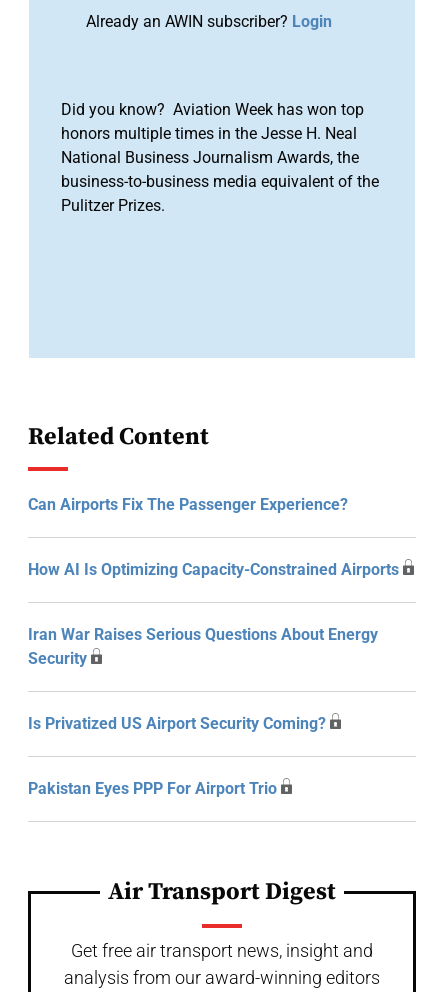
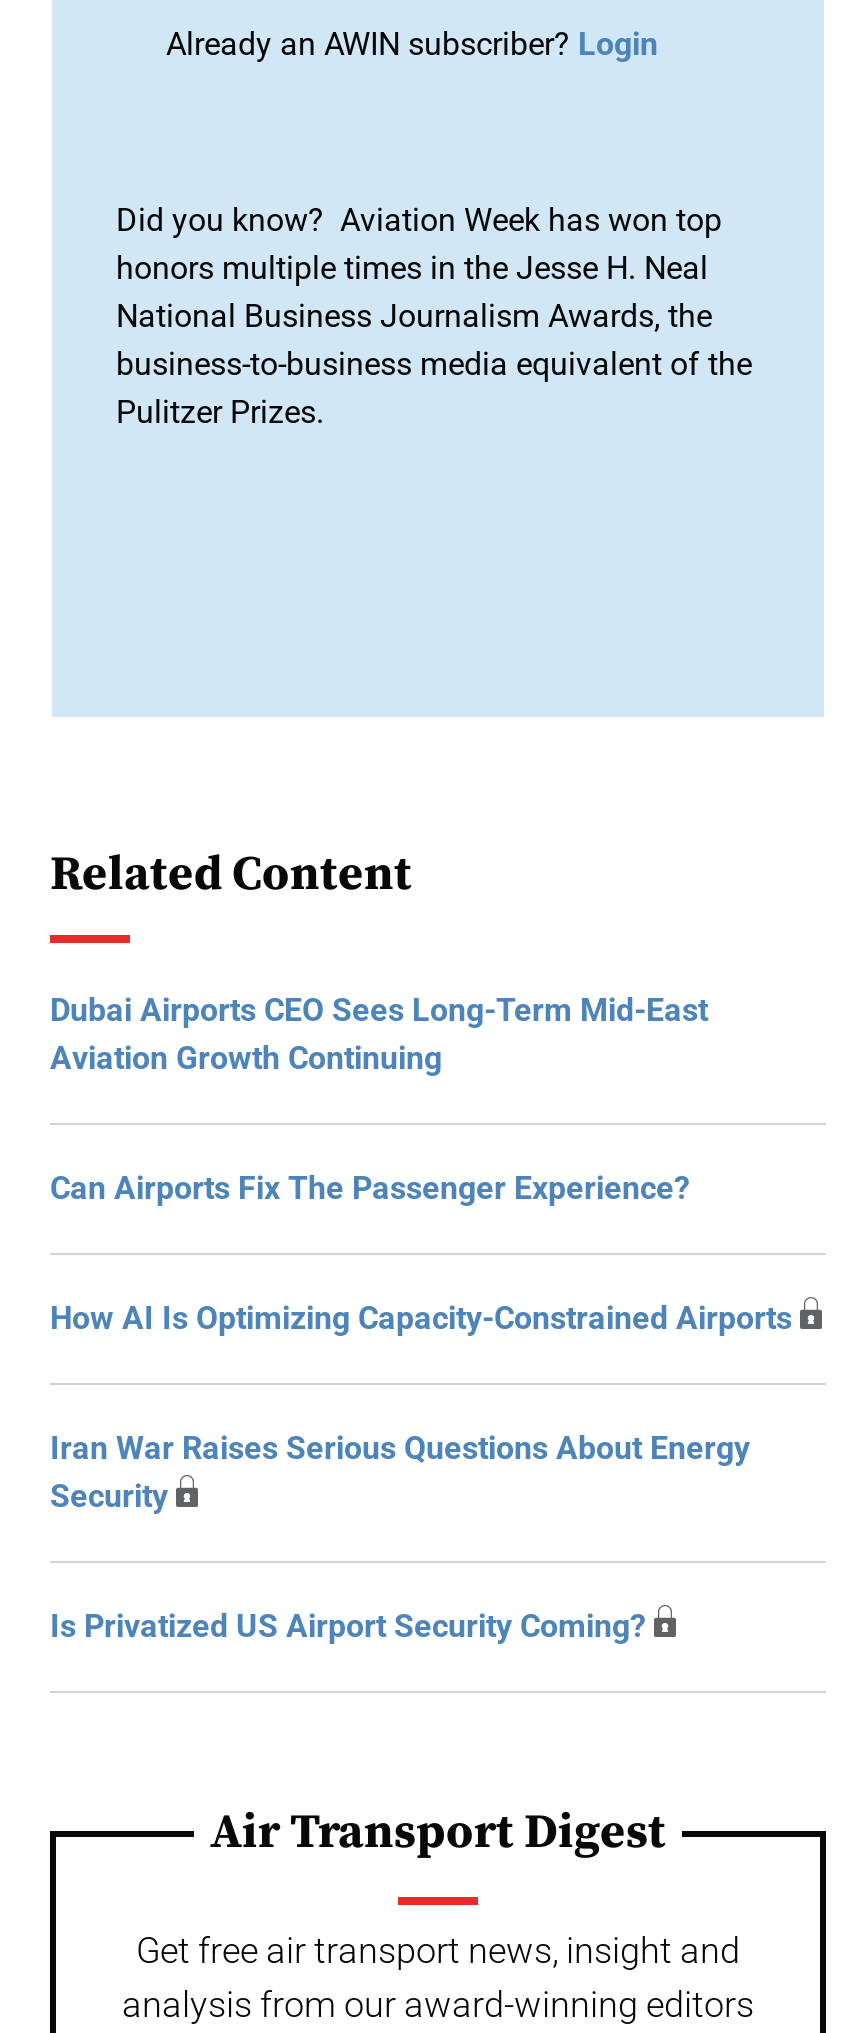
none -> [50,991,708,1077] Dubai Airports CEO Sees Long-Term Mid-East | Aviation Growth Continuing
moved [28,495,399,733] -> [50,1169,792,1645]: Can Airports Fix The Passenger Experience? | How AI Is Optimizing Capacity-Constrained Airports | Iran War Raises Serious Questions About Energy | Security | Is Privatized US Airport Security Coming?
[28,779,277,798] Pakistan Eyes PPP For Airport Trio -> none

